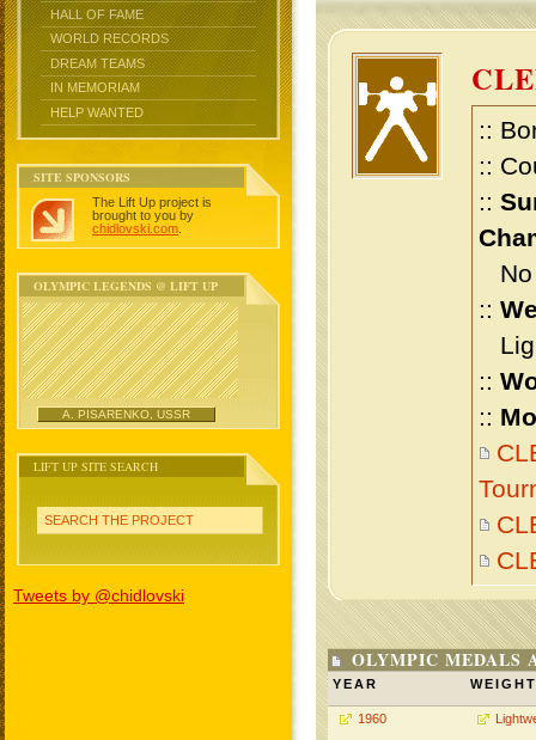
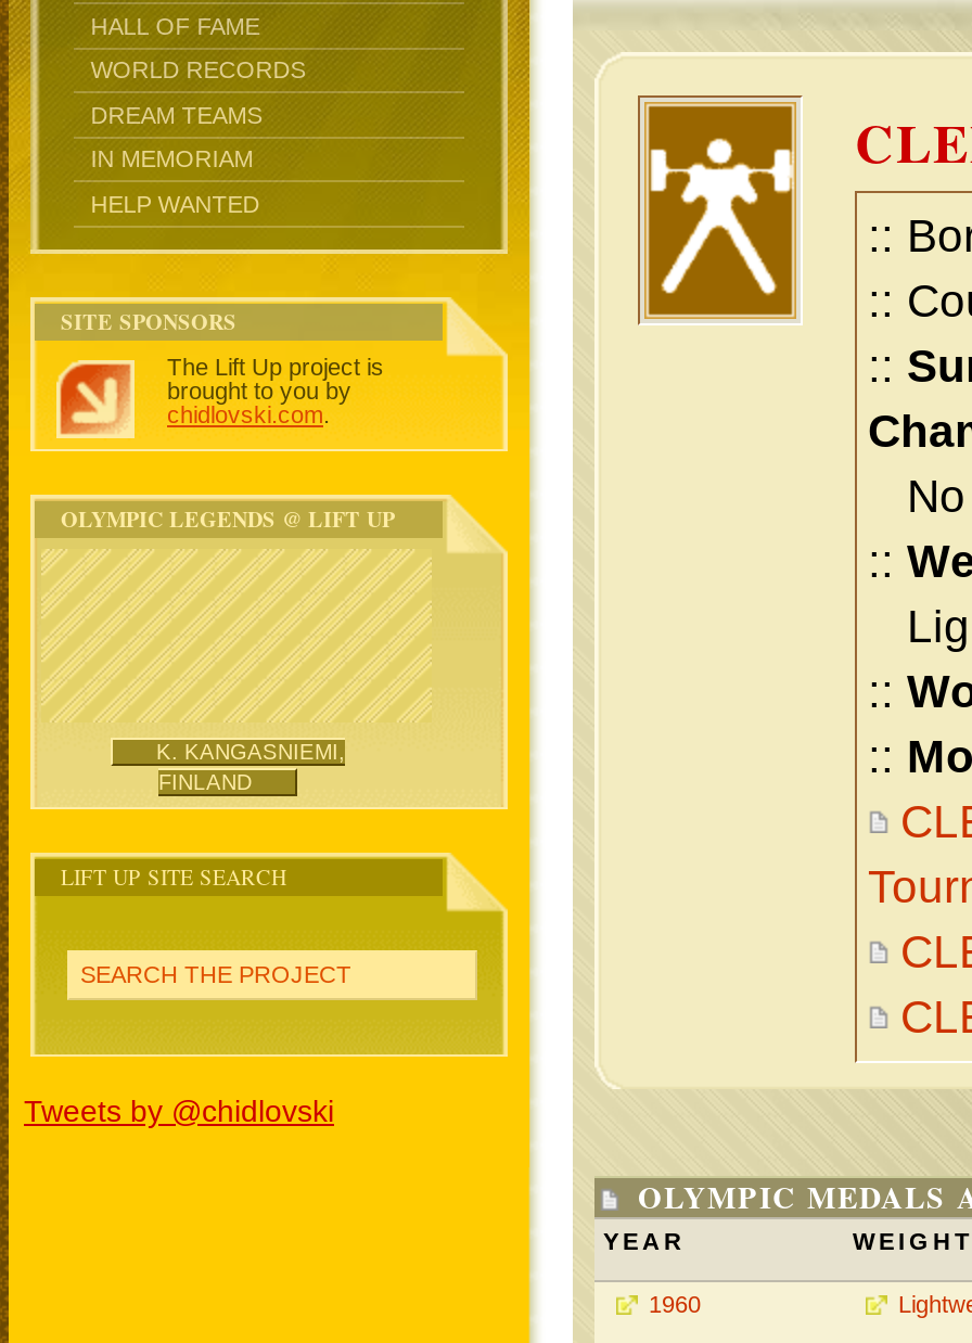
[62,407,190,420] A. PISARENKO, USSR -> [156,739,345,793] K. KANGASNIEMI, | FINLAND

